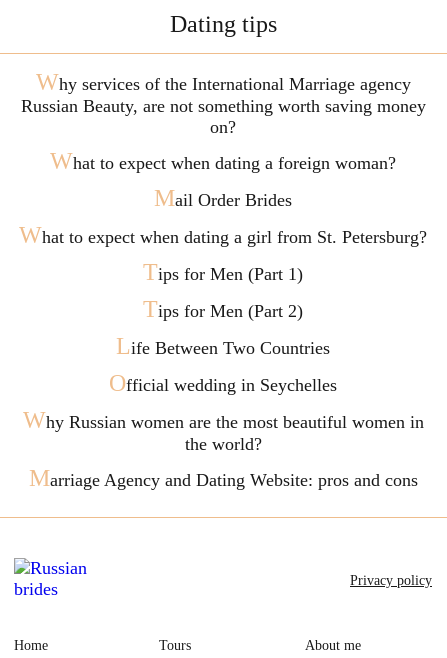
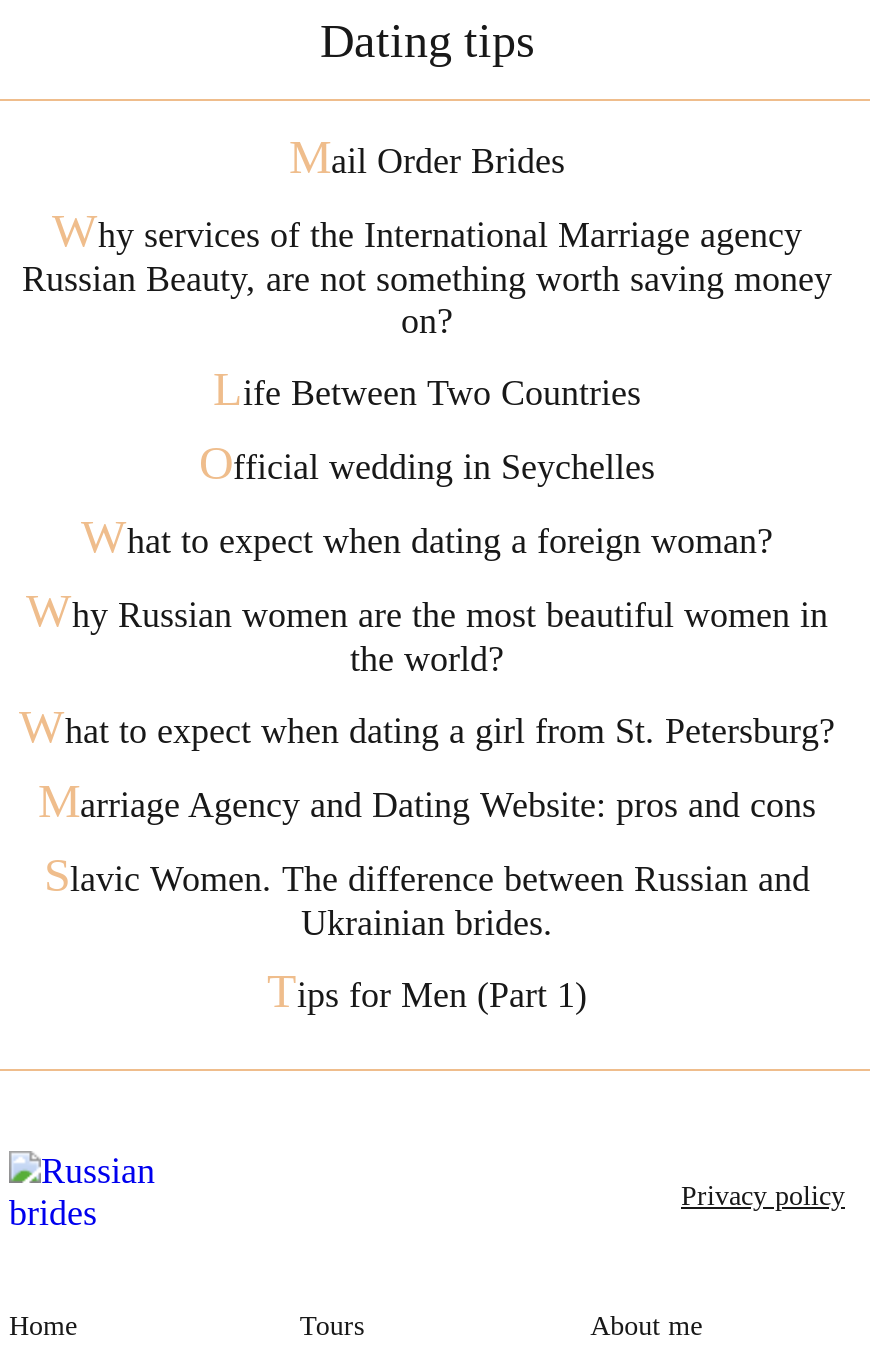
moved [20,69,425,137] -> [22,205,832,341]: W hy services of the International Marriage agency | Russian Beauty, are not something worth saving money | on?
moved [50,148,396,174] -> [81,511,773,563]: W hat to expect when dating a foreign woman?
moved [154,185,292,211] -> [289,131,565,183]: M ail Order Brides
moved [19,222,427,248] -> [19,701,835,753]: W hat to expect when dating a girl from St. Petersburg?
moved [143,259,303,285] -> [267,965,587,1017]: T ips for Men (Part 1)
[143,296,303,322] T ips for Men (Part 2) -> none
moved [109,333,337,396] -> [199,363,655,489]: L ife Between Two Countries | O fficial wedding in Seychelles
moved [22,407,423,454] -> [26,585,828,679]: W hy Russian women are the most beautiful women in | the world?
moved [28,465,417,491] -> [38,775,816,827]: M arriage Agency and Dating Website: pros and cons
none -> [44,849,810,943] S lavic Women. The difference between Russian and | Ukrainian brides.

